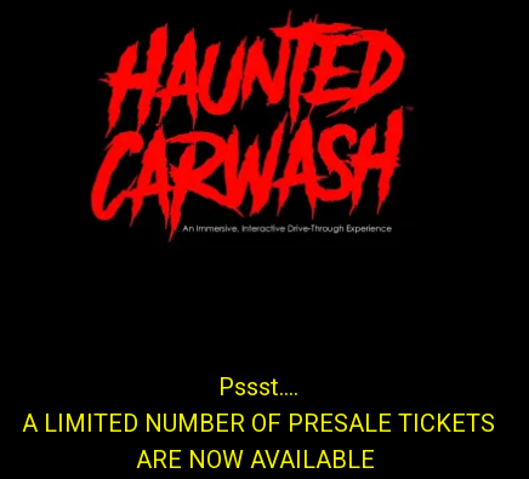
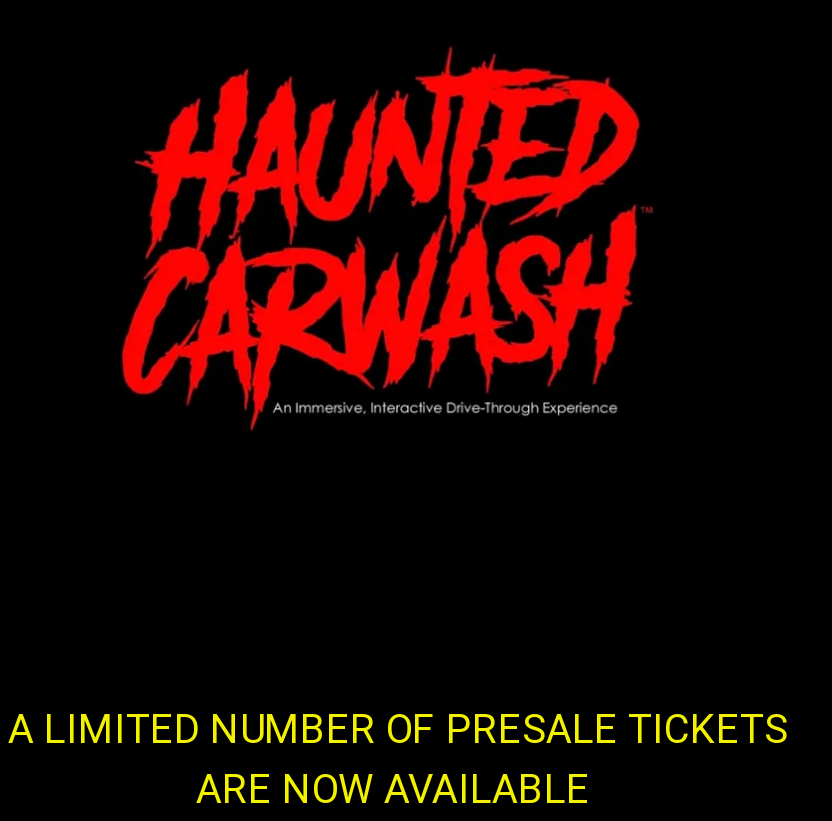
[218,373,298,402] Pssst.... -> none

